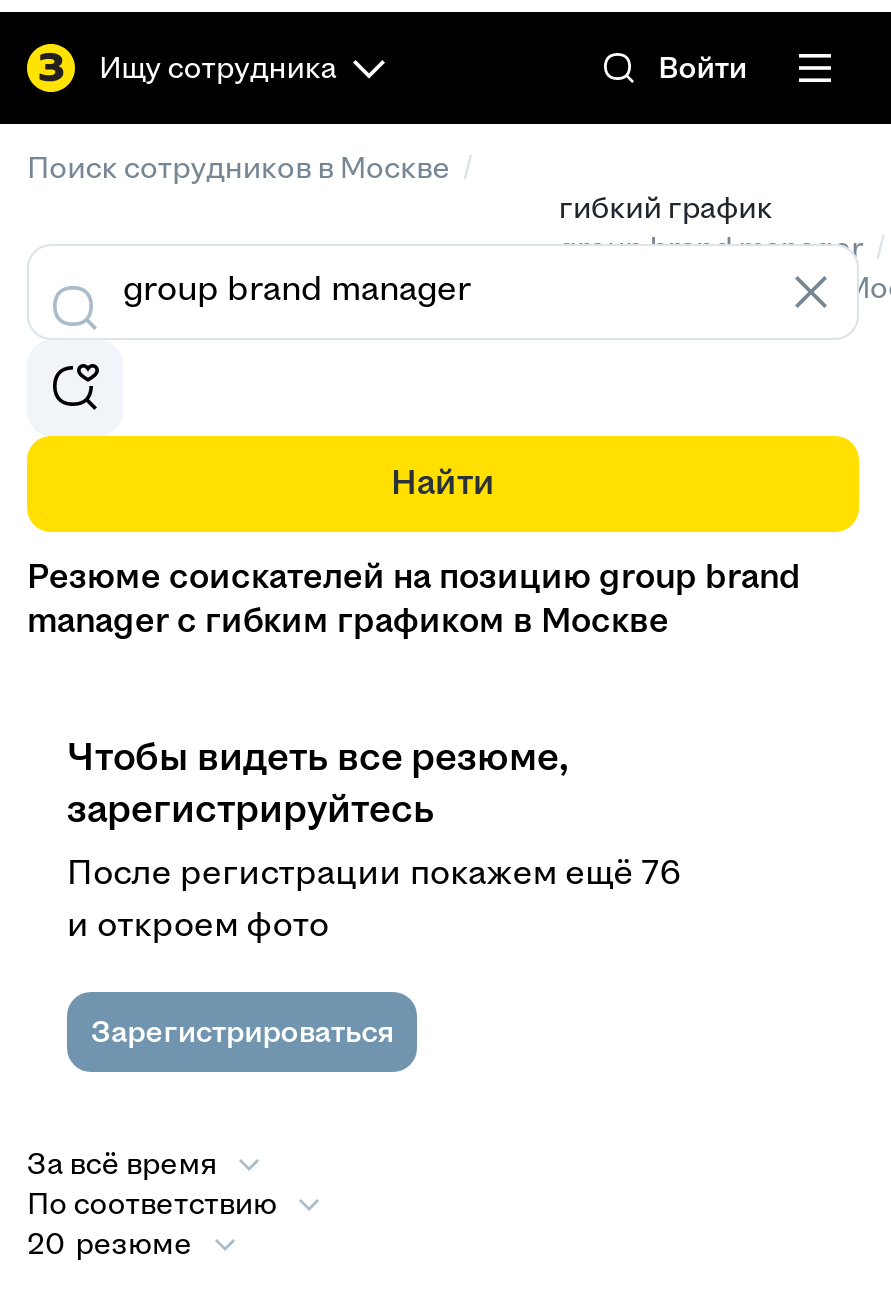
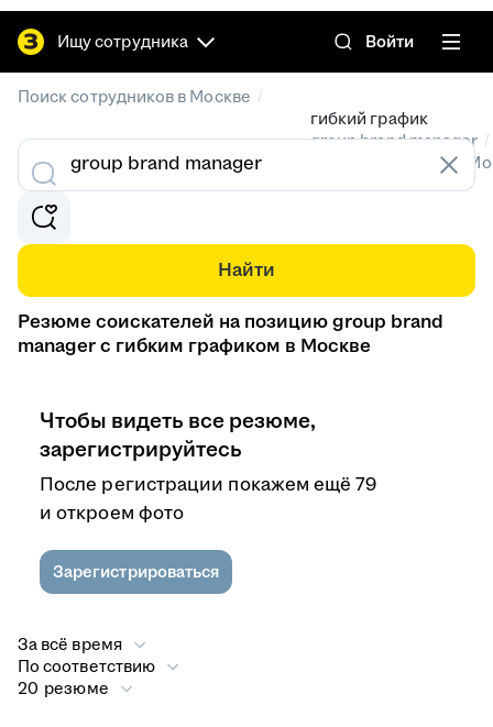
[67,854,680,892] После регистрации покажем ещё 76 -> [40,474,377,495] После регистрации покажем ещё 79

